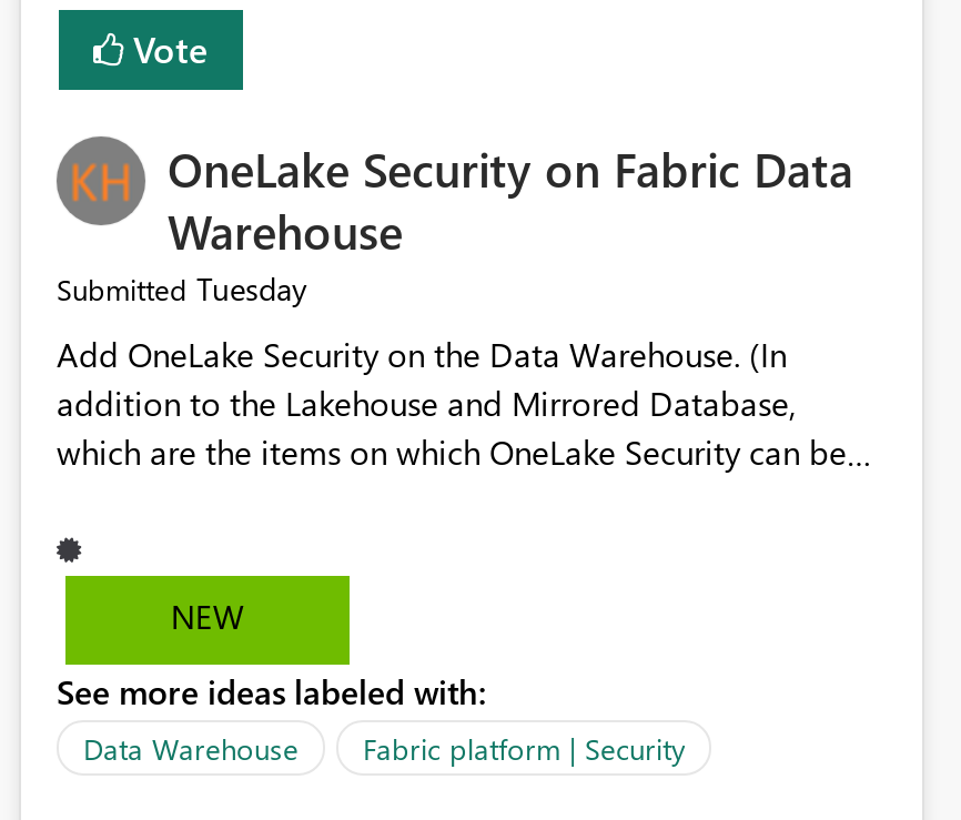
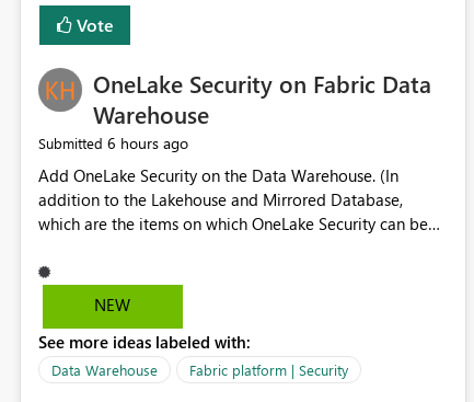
[57,268,307,310] Submitted Tuesday -> [38,133,188,154] Submitted 6 hours ago

